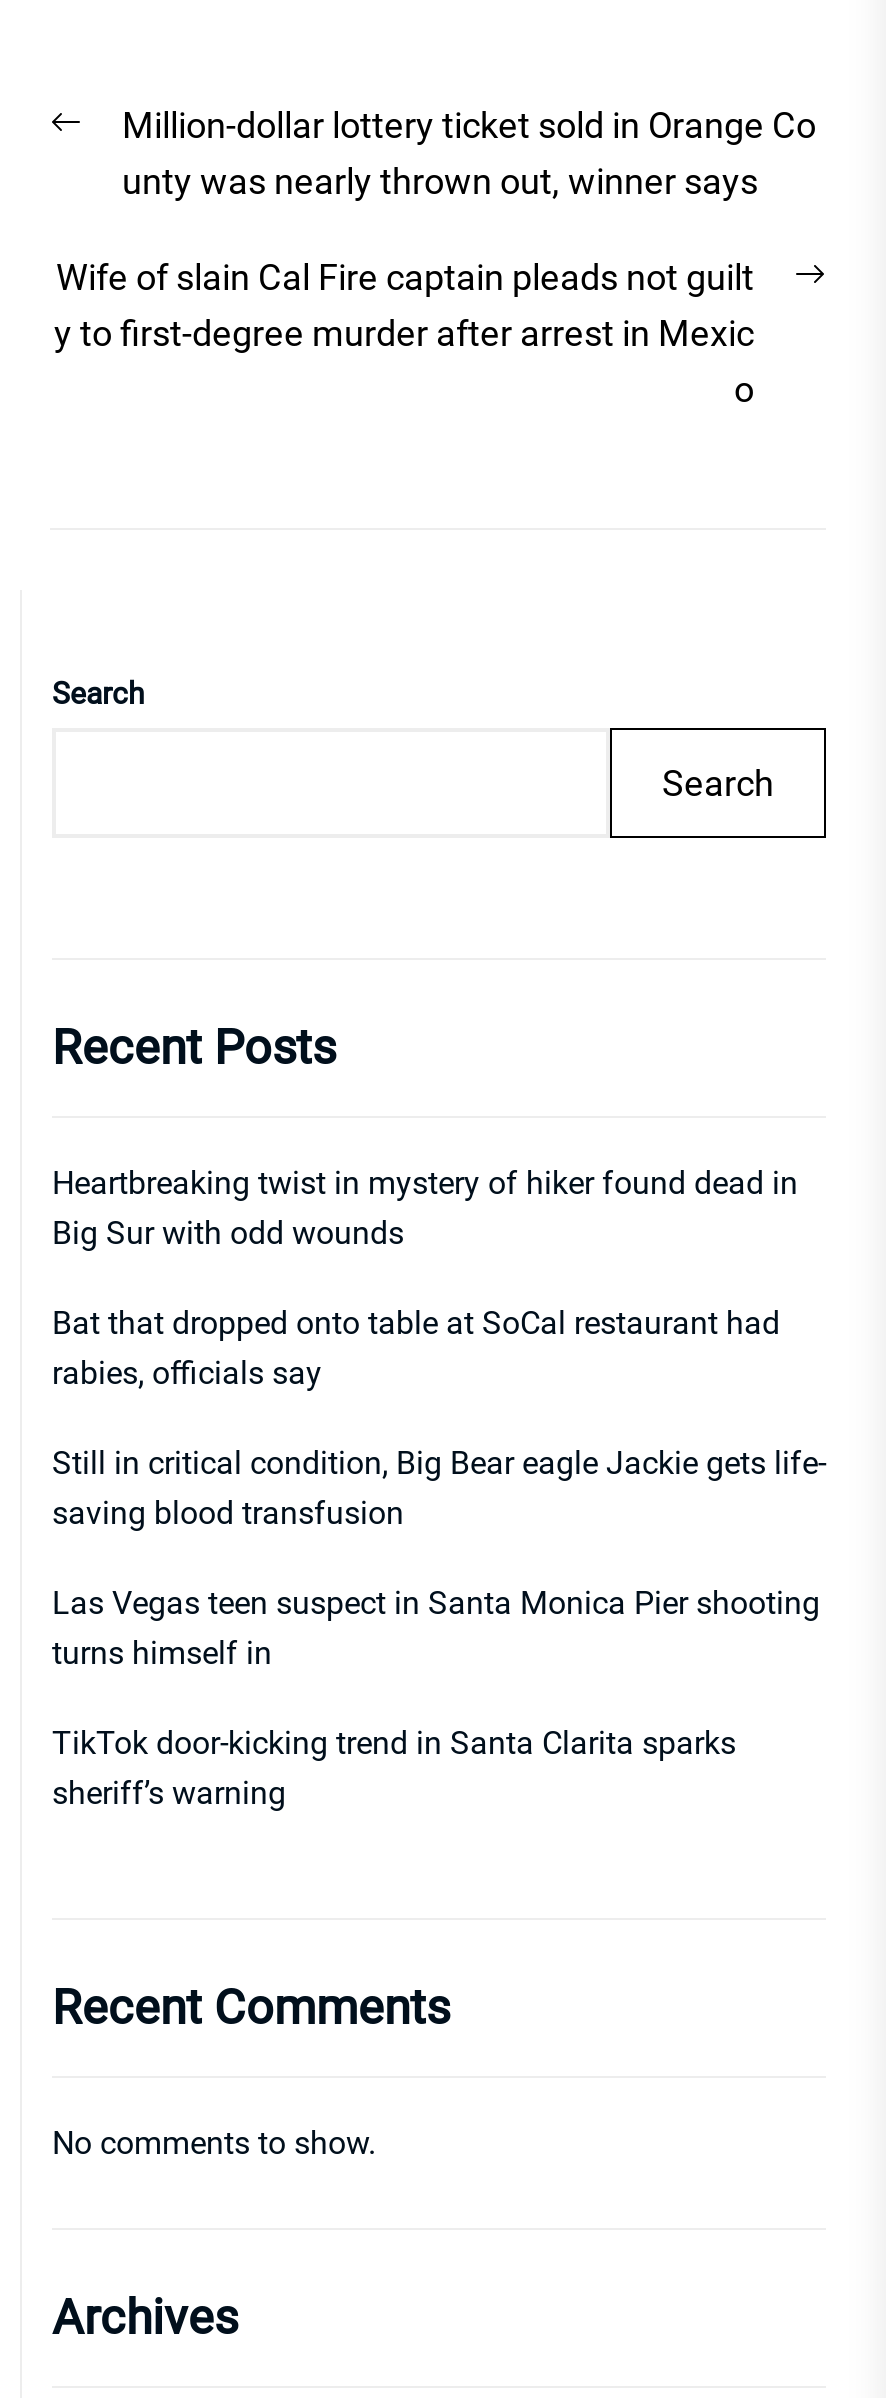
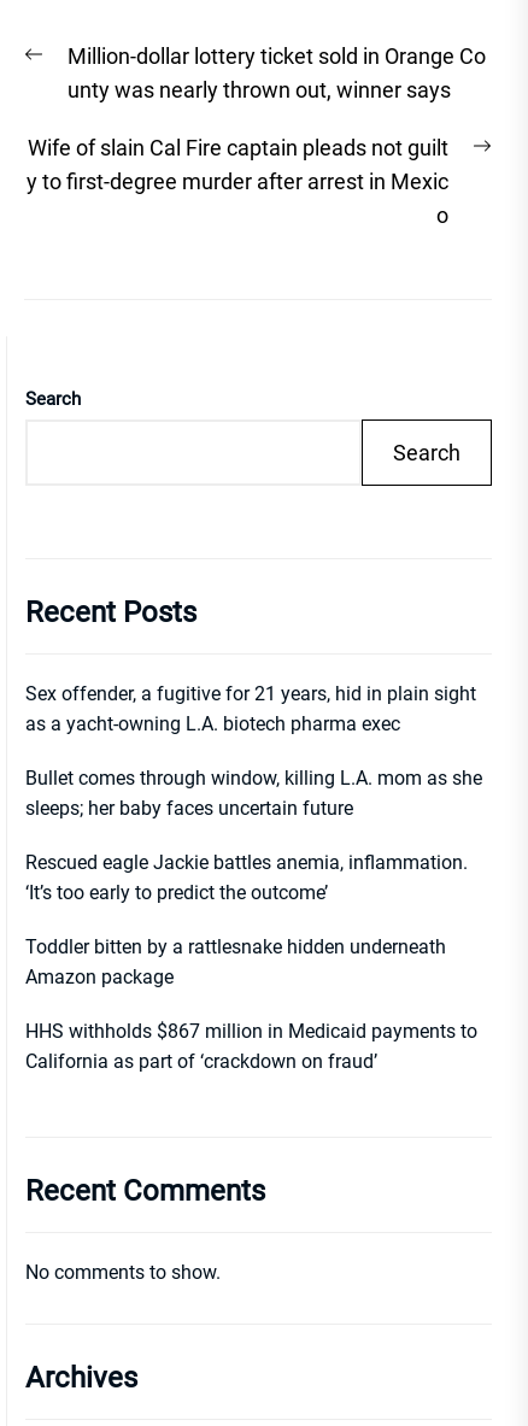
[52,1164,798,1252] Heartbreaking twist in mystery of hiker found dead in | Big Sur with odd wounds -> [25,682,476,735] Sex offender, a fugitive for 21 years, hid in plain sight | as a yacht-owning L.A. biotech pharma exec
[52,1304,780,1392] Bat that dropped onto table at SoCal restaurant had | rabies, officials say -> [25,767,482,820] Bullet comes through window, killing L.A. mom as she | sleeps; her baby faces uncertain future
[52,1444,826,1532] Still in critical condition, Big Bear eagle Jackie gets life- | saving blood transfusion -> [25,851,468,904] Rescued eagle Jackie battles anemia, inflammation. | ‘It’s too early to predict the outcome’
[52,1584,820,1672] Las Vegas teen suspect in Santa Monica Pier shooting | turns himself in -> [25,935,446,988] Toddler bitten by a rattlesnake hidden underneath | Amazon package
[52,1724,736,1812] TikTok door-kicking trend in Santa Clarita sparks | sheriff’s warning -> [25,1020,477,1073] HHS withholds $867 million in Medicaid payments to | California as part of ‘crackdown on fraud’

